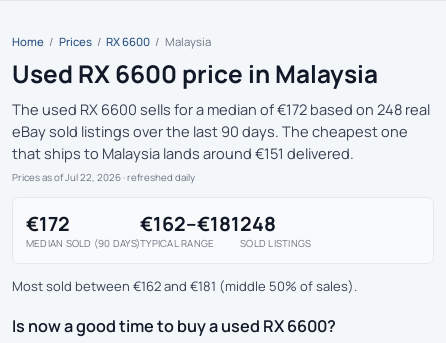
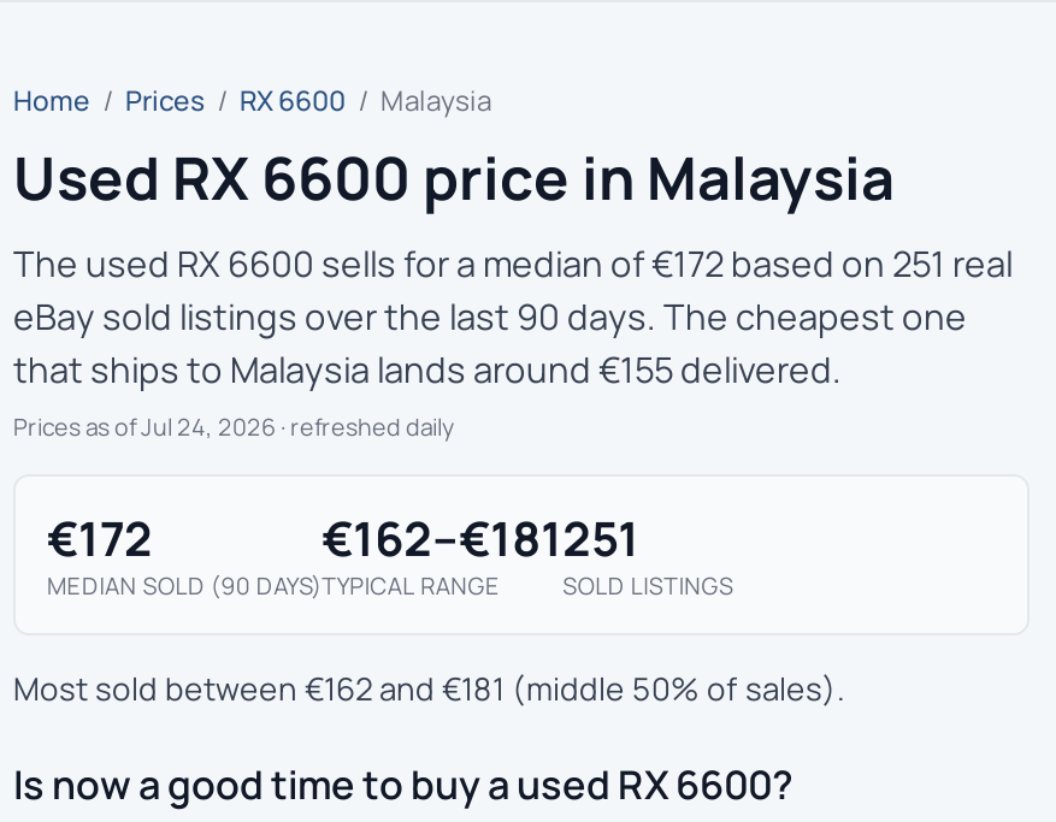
[12,99,430,119] The used RX 6600 sells for a median of €172 based on 248 real -> [13,238,1013,286] The used RX 6600 sells for a median of €172 based on 251 real
[12,143,354,163] that ships to Malaysia lands around €151 delivered. -> [13,344,842,392] that ships to Malaysia lands around €155 delivered.
[12,170,195,183] Prices as of Jul 22, 2026 · refreshed daily -> [13,410,454,442] Prices as of Jul 24, 2026 · refreshed daily
[140,209,276,236] €162–€181 248 -> [322,504,640,569] €162–€181 251

